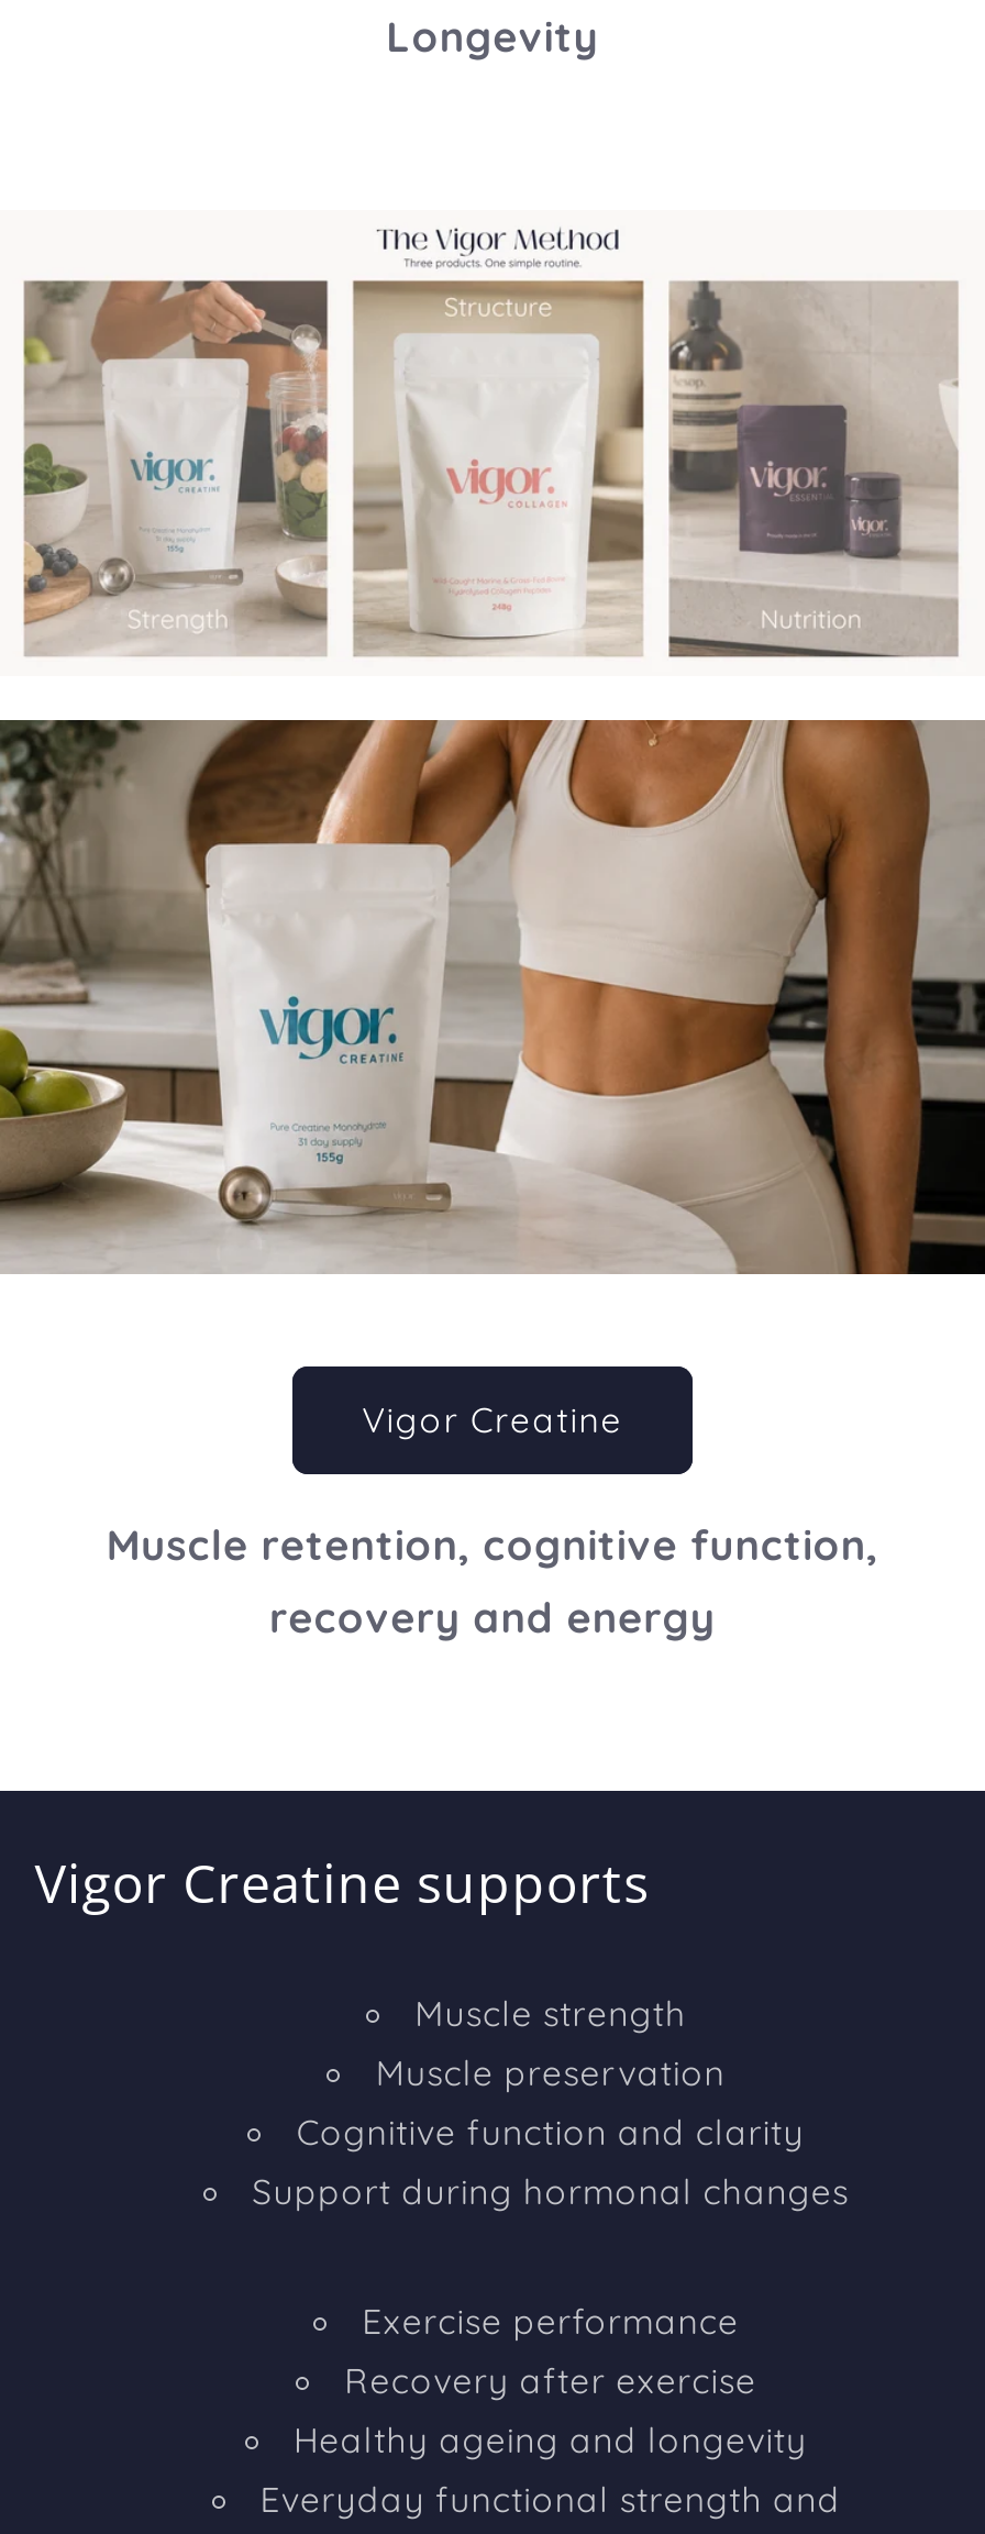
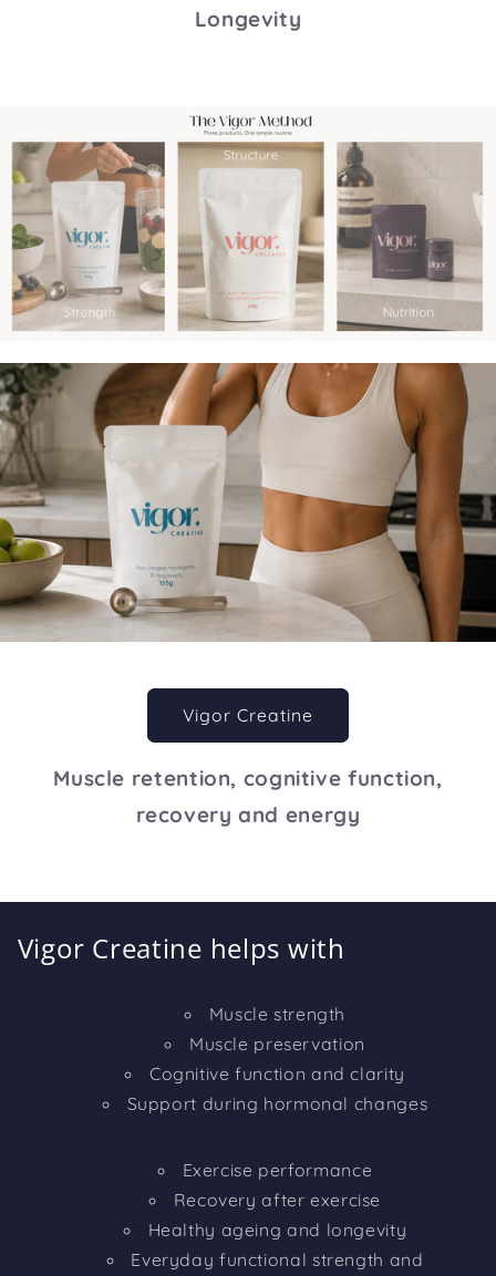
[35,1845,649,1918] Vigor Creatine supports -> [17,929,345,966] Vigor Creatine helps with

